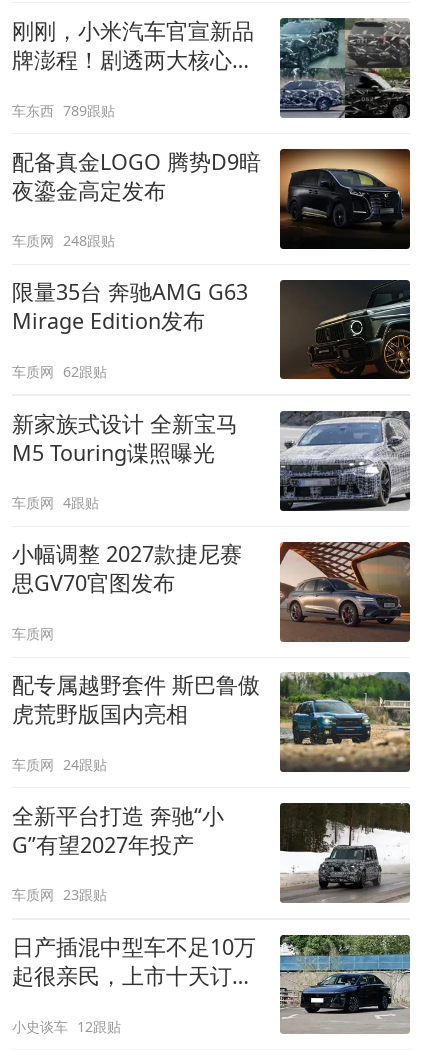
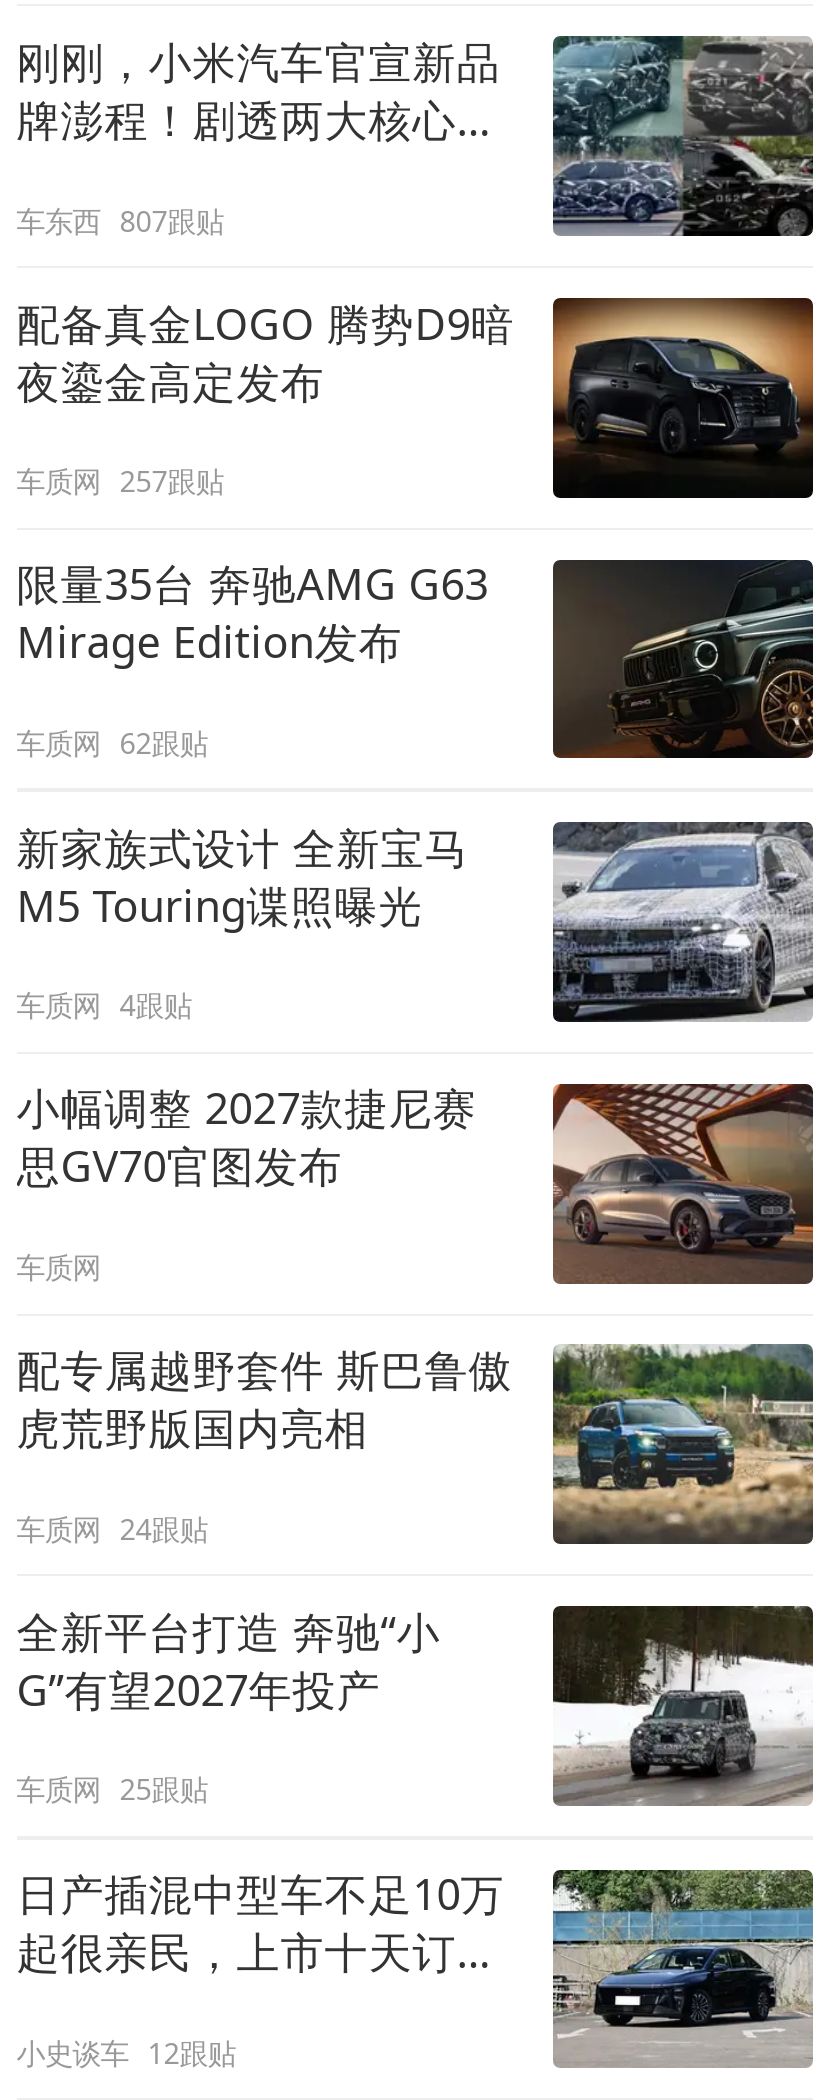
[12,100,115,119] 车东西 789跟贴 -> [16,201,224,239] 车东西 807跟贴
[12,231,115,250] 车质网 248跟贴 -> [16,462,224,500] 车质网 257跟贴
[12,885,107,904] 车质网 23跟贴 -> [16,1770,208,1808] 车质网 25跟贴

